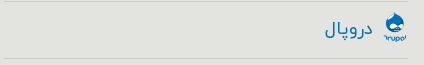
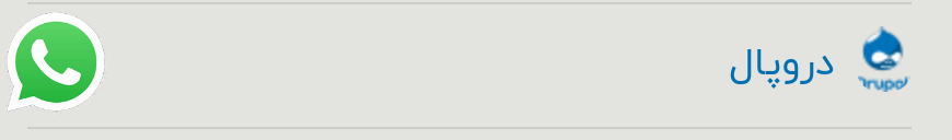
none -> [10,13,102,107] [image]

